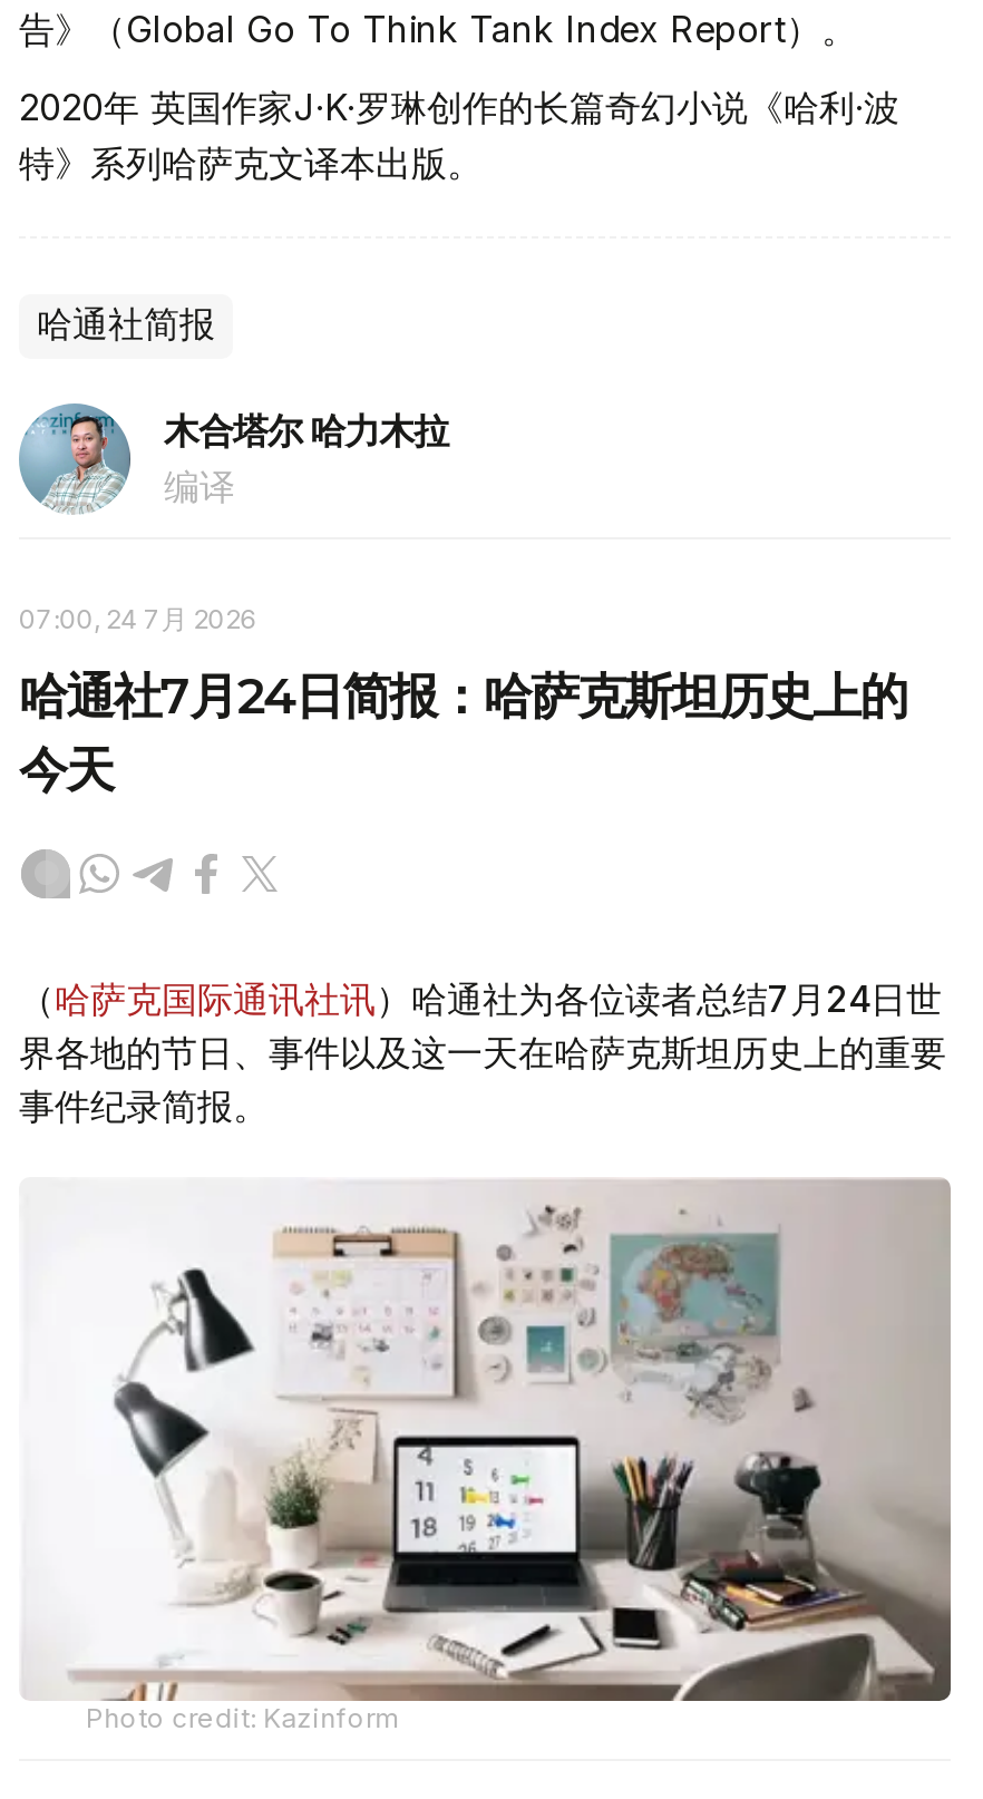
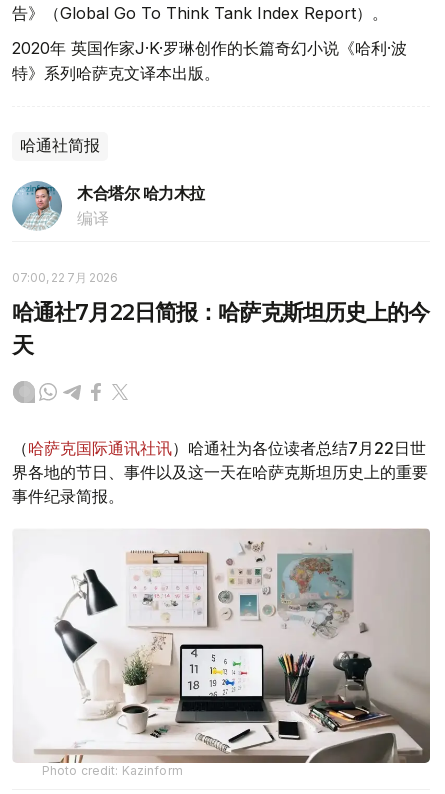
[19,602,257,636] 07:00, 24 7月 2026 -> [12,270,118,285] 07:00, 22 7月 2026
[19,667,907,801] 哈通社7月24日简报：哈萨克斯坦历史上的 | 今天 -> [12,299,429,359] 哈通社7月22日简报：哈萨克斯坦历史上的今 | 天
[19,977,942,1021] （哈萨克国际通讯社讯）哈通社为各位读者总结7月24日世 -> [12,438,426,458] （哈萨克国际通讯社讯）哈通社为各位读者总结7月22日世

